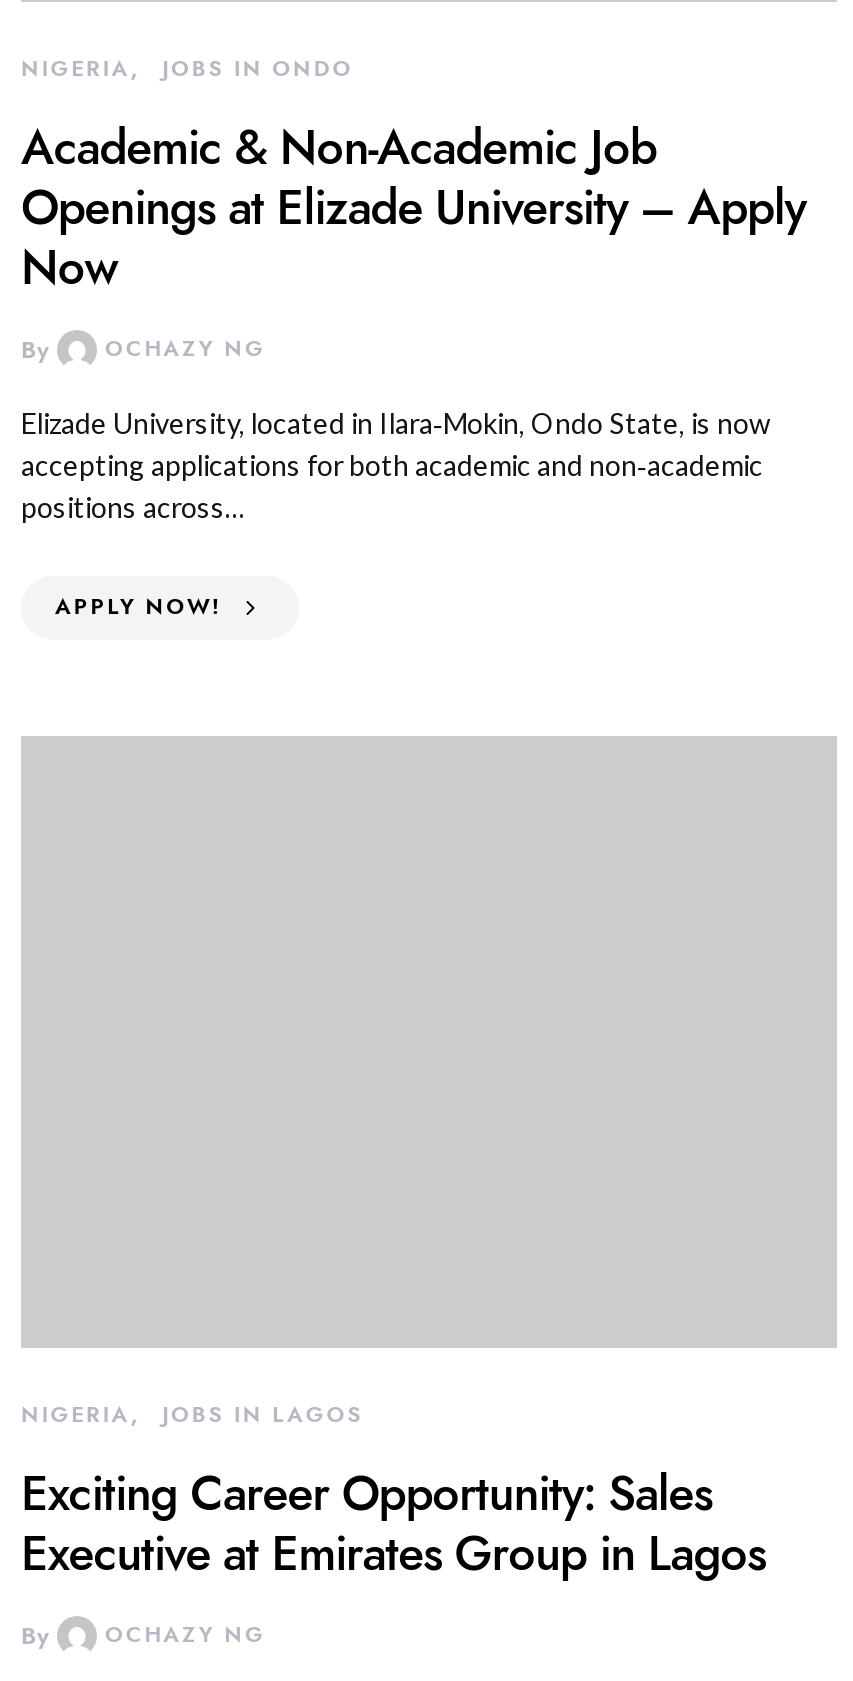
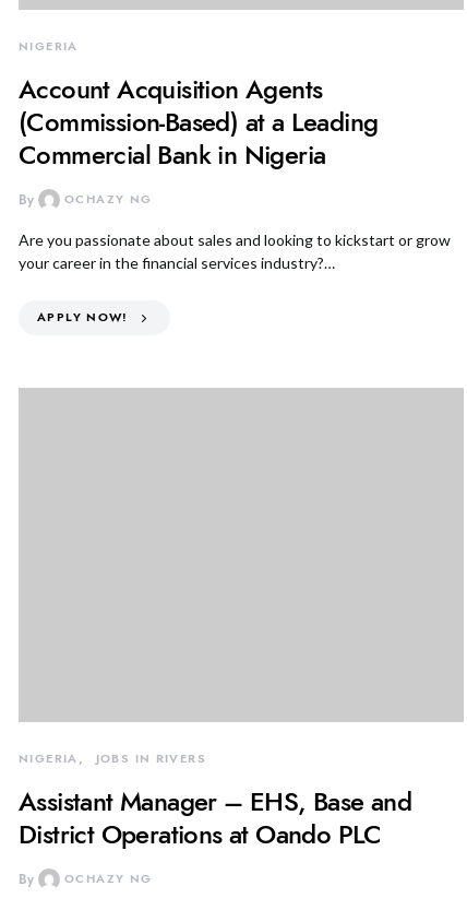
[21,54,805,300] JOBS IN ONDO | Academic & Non‑Academic Job | Openings at Elizade University – Apply | Now -> [19,71,378,172] Account Acquisition Agents | (Commission-Based) at a Leading | Commercial Bank in Nigeria
[21,406,771,524] Elizade University, located in Ilara‑Mokin, Ondo State, is now | accepting applications for both academic and non‑academic | positions across… -> [19,230,451,272] Are you passionate about sales and looking to kickstart or grow | your career in the financial services industry?…
[162,1400,364,1430] JOBS IN LAGOS -> [96,750,206,767] JOBS IN RIVERS
[21,1460,766,1586] Exciting Career Opportunity: Sales | Executive at Emirates Group in Lagos -> [19,783,412,852] Assistant Manager – EHS, Base and | District Operations at Oando PLC

